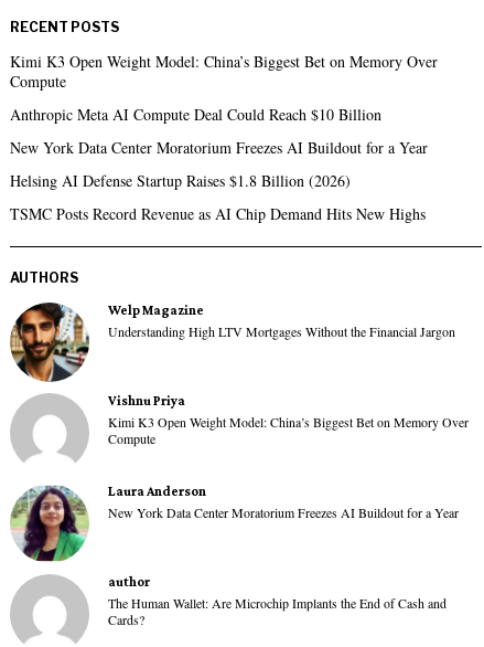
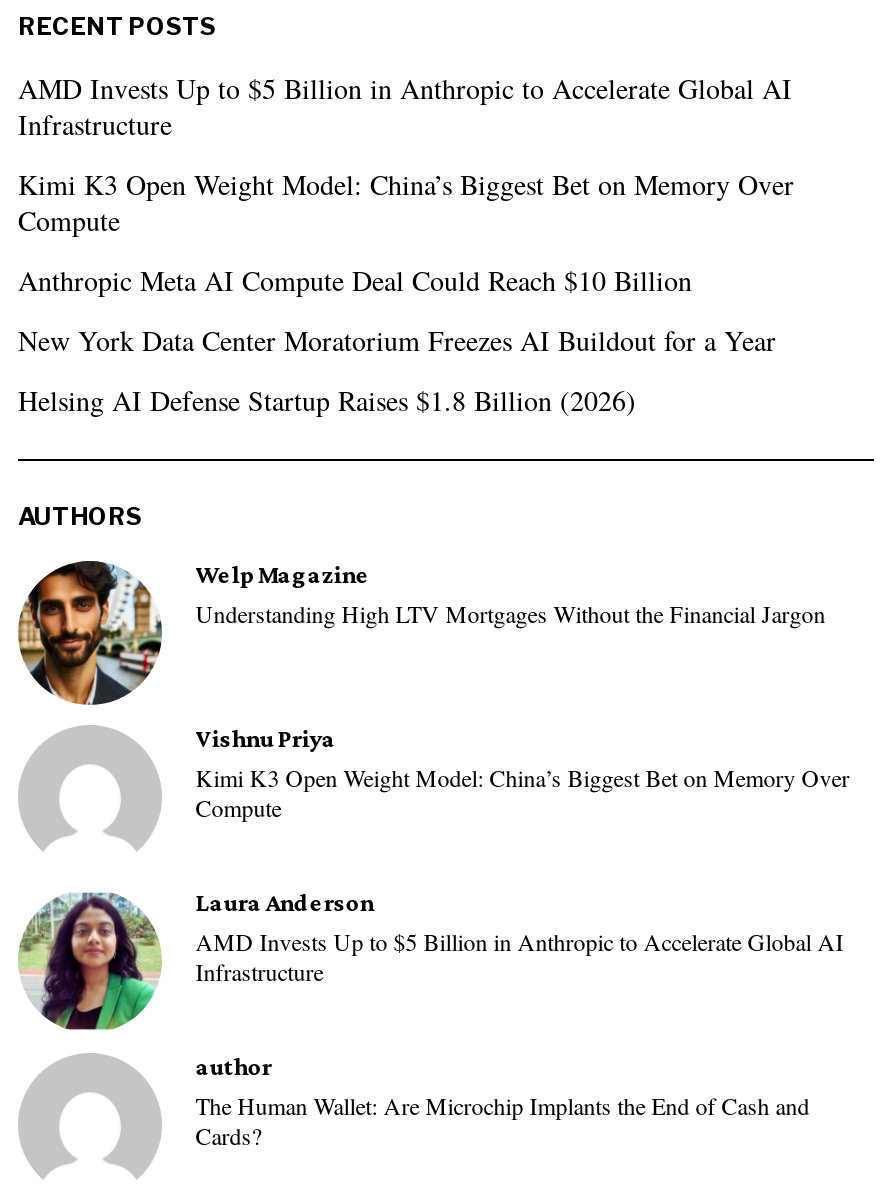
none -> [18,70,792,144] AMD Invests Up to $5 Billion in Anthropic to Accelerate Global AI | Infrastructure
moved [10,51,438,192] -> [18,166,794,420]: Kimi K3 Open Weight Model: China’s Biggest Bet on Memory Over | Compute | Anthropic Meta AI Compute Deal Could Reach $10 Billion | New York Data Center Moratorium Freezes AI Buildout for a Year | Helsing AI Defense Startup Raises $1.8 Billion (2026)
[10,204,426,225] TSMC Posts Record Revenue as AI Chip Demand Hits New Highs -> none
[108,503,458,521] New York Data Center Moratorium Freezes AI Buildout for a Year -> [196,925,844,987] AMD Invests Up to $5 Billion in Anthropic to Accelerate Global AI | Infrastructure

